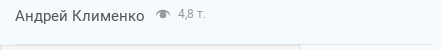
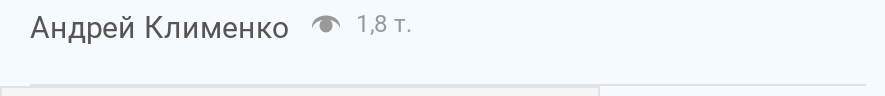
[178,7,206,21] 4,8 т. -> [356,10,412,38] 1,8 т.

